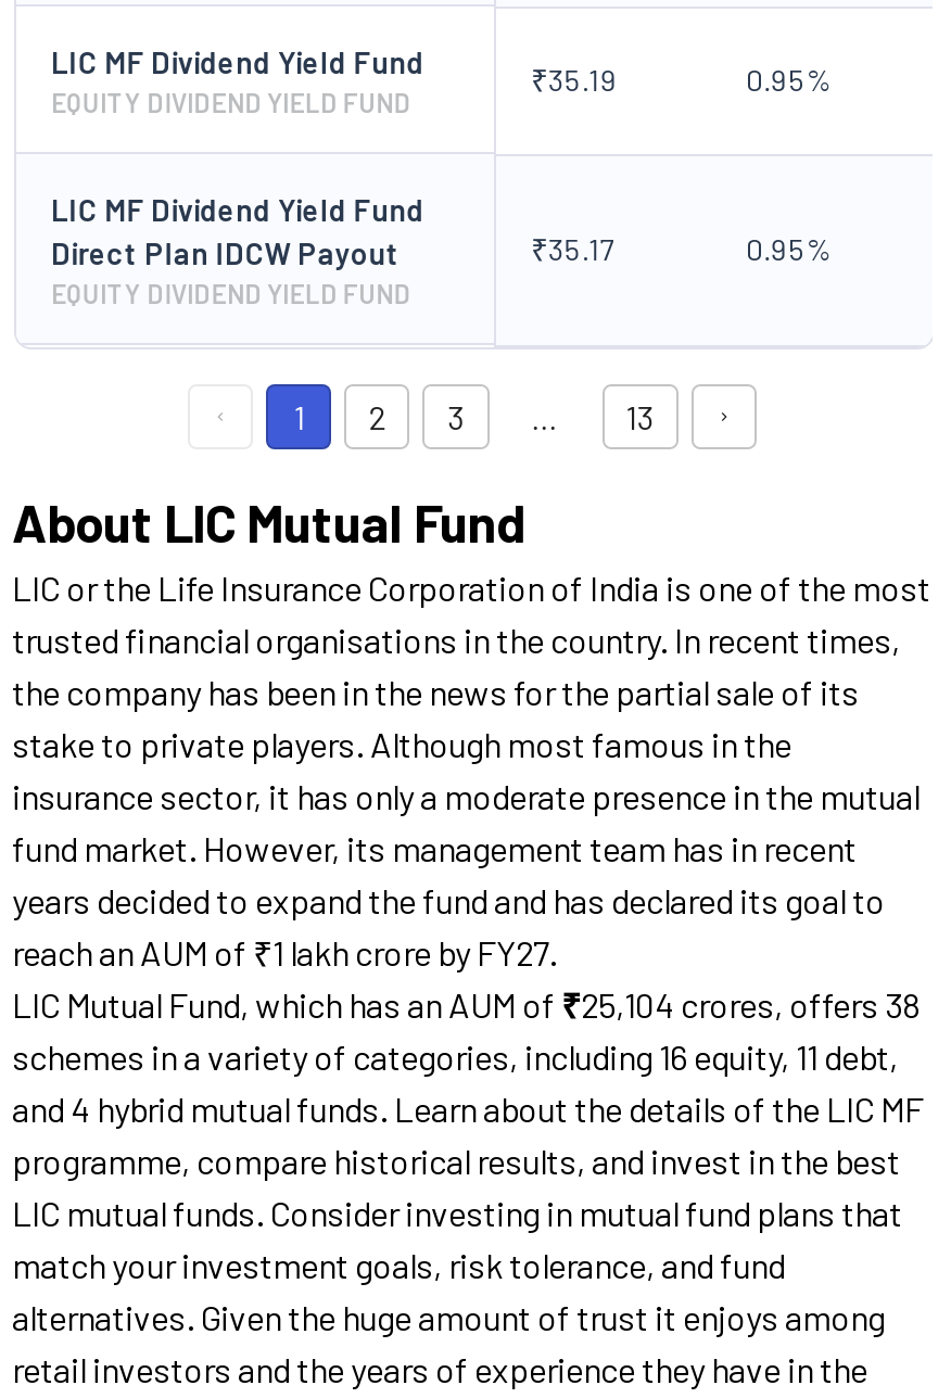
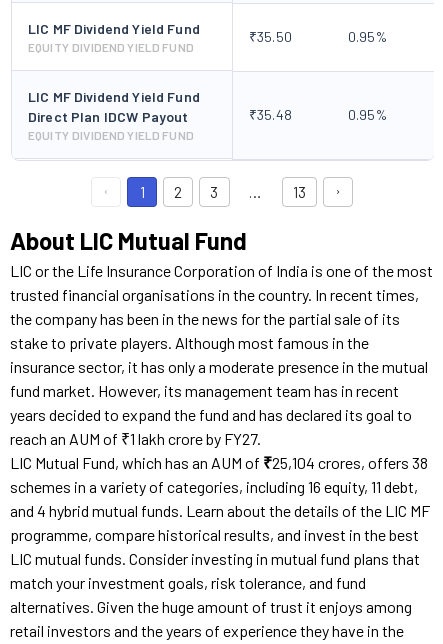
[531,61,617,98] ₹35.19 -> [249,28,292,45] ₹35.50
[531,230,615,267] ₹35.17 -> [249,106,292,123] ₹35.48

